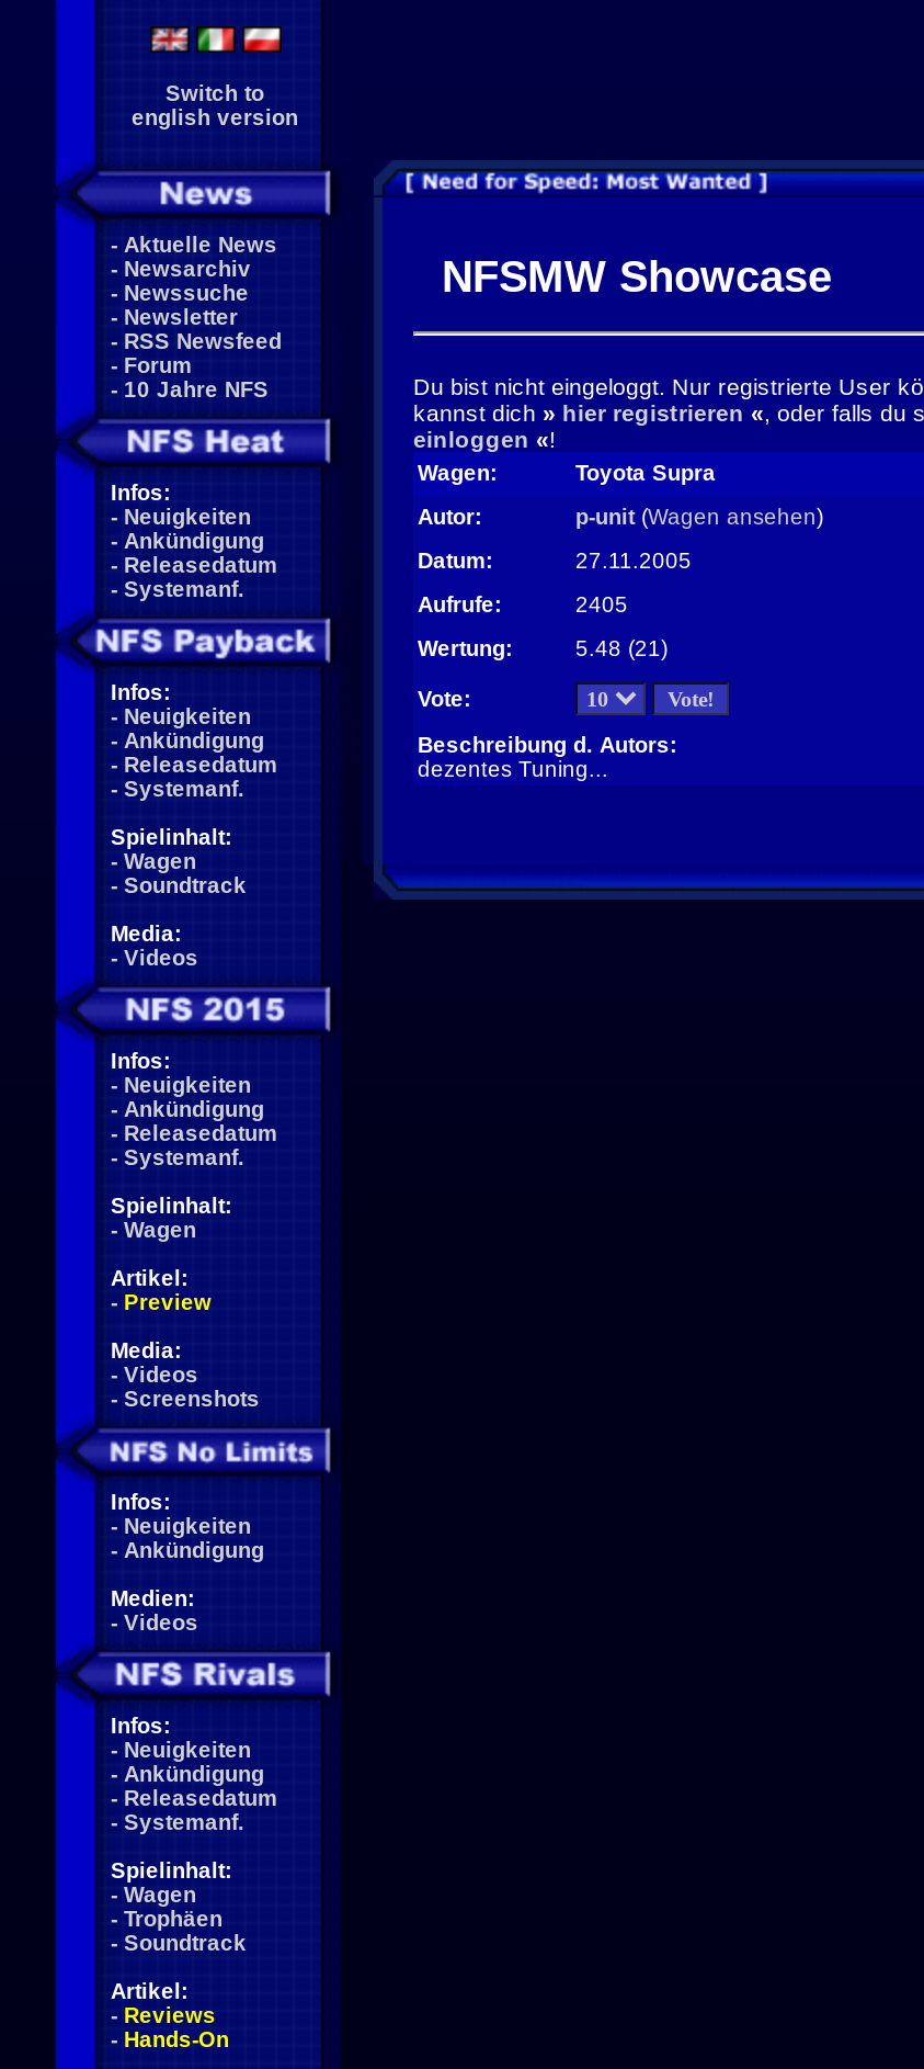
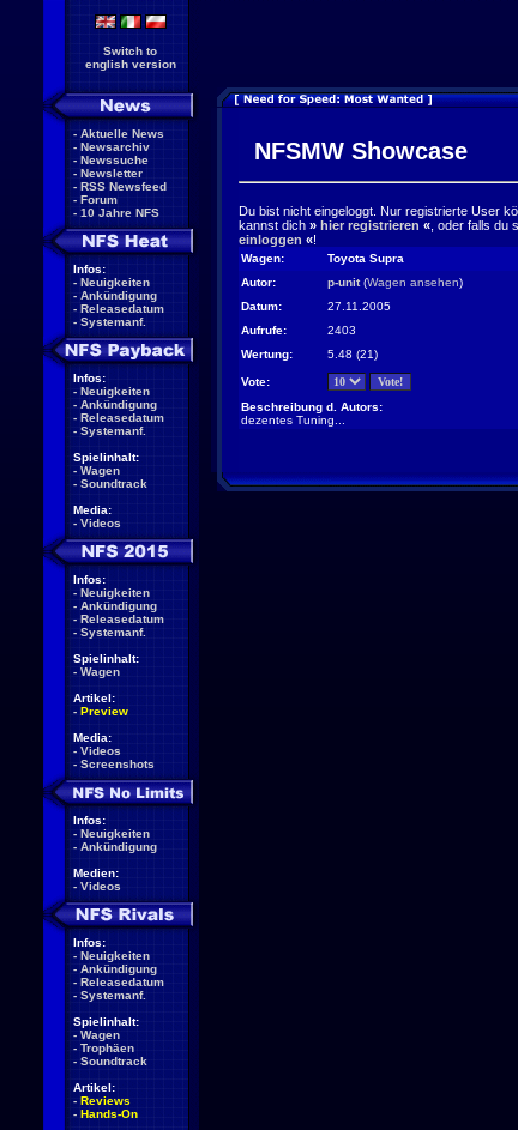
[575,592,628,617] 2405 -> [327,324,356,337] 2403

